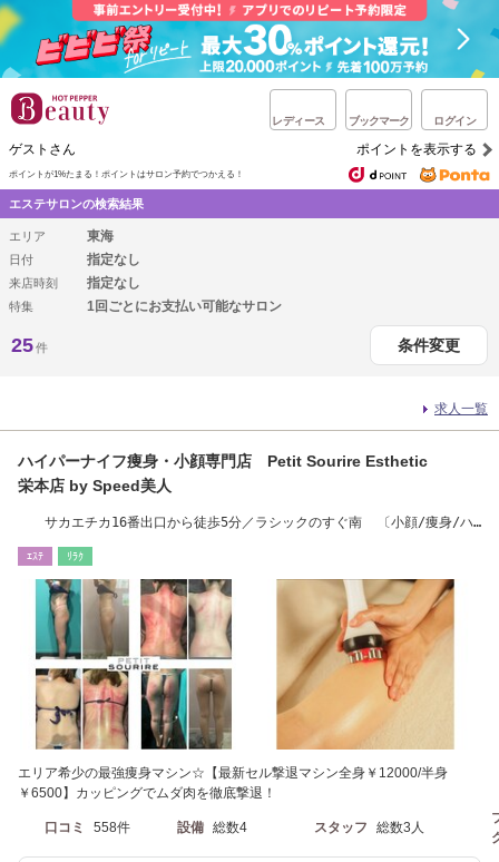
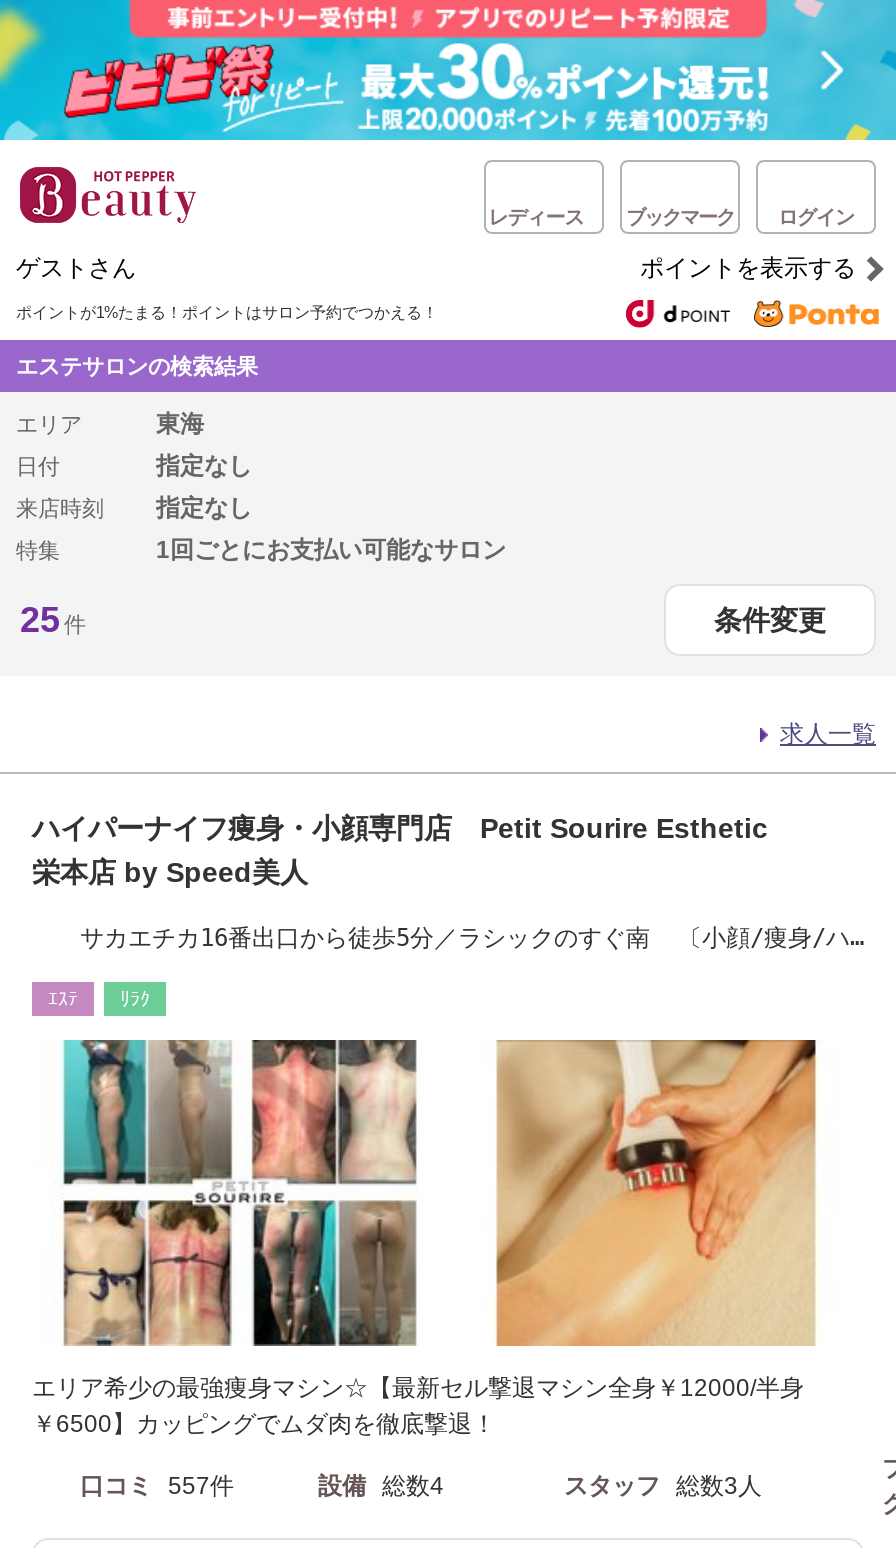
[45,819,130,835] 口コミ 558件 -> [80,1471,234,1499] 口コミ 557件

